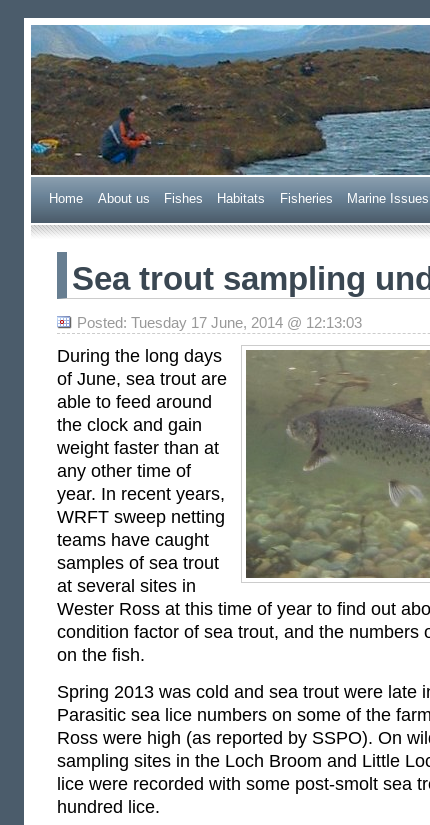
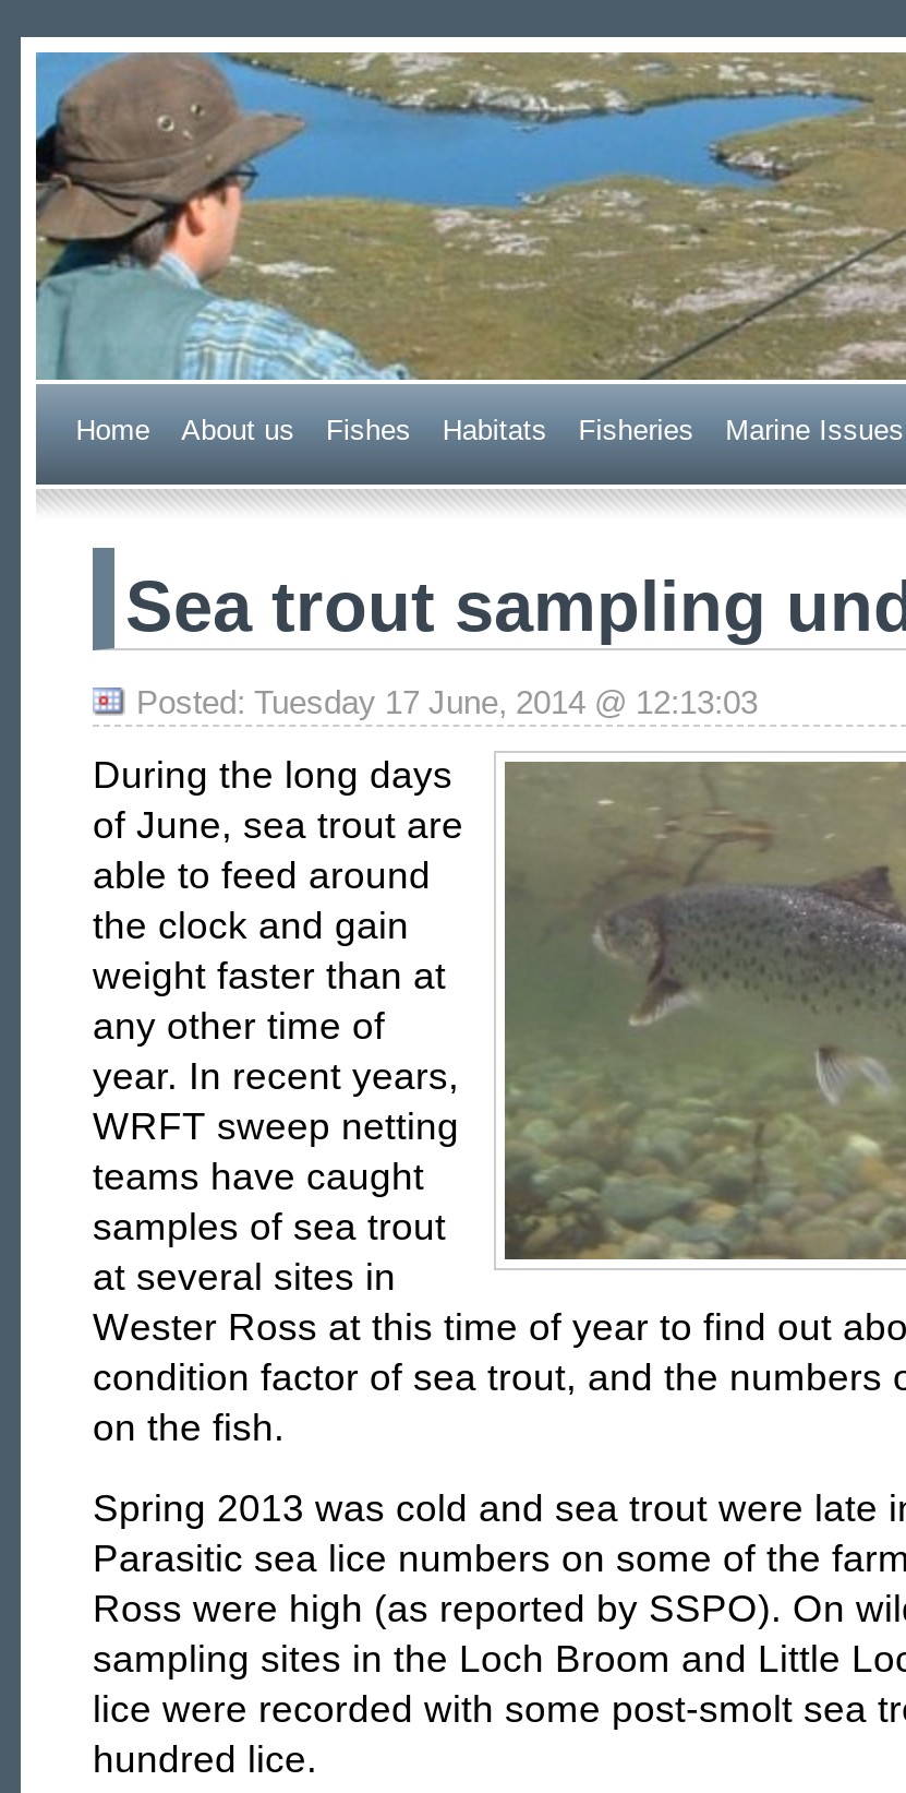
[30,24,427,173] [image] -> [34,50,899,375] [image]

